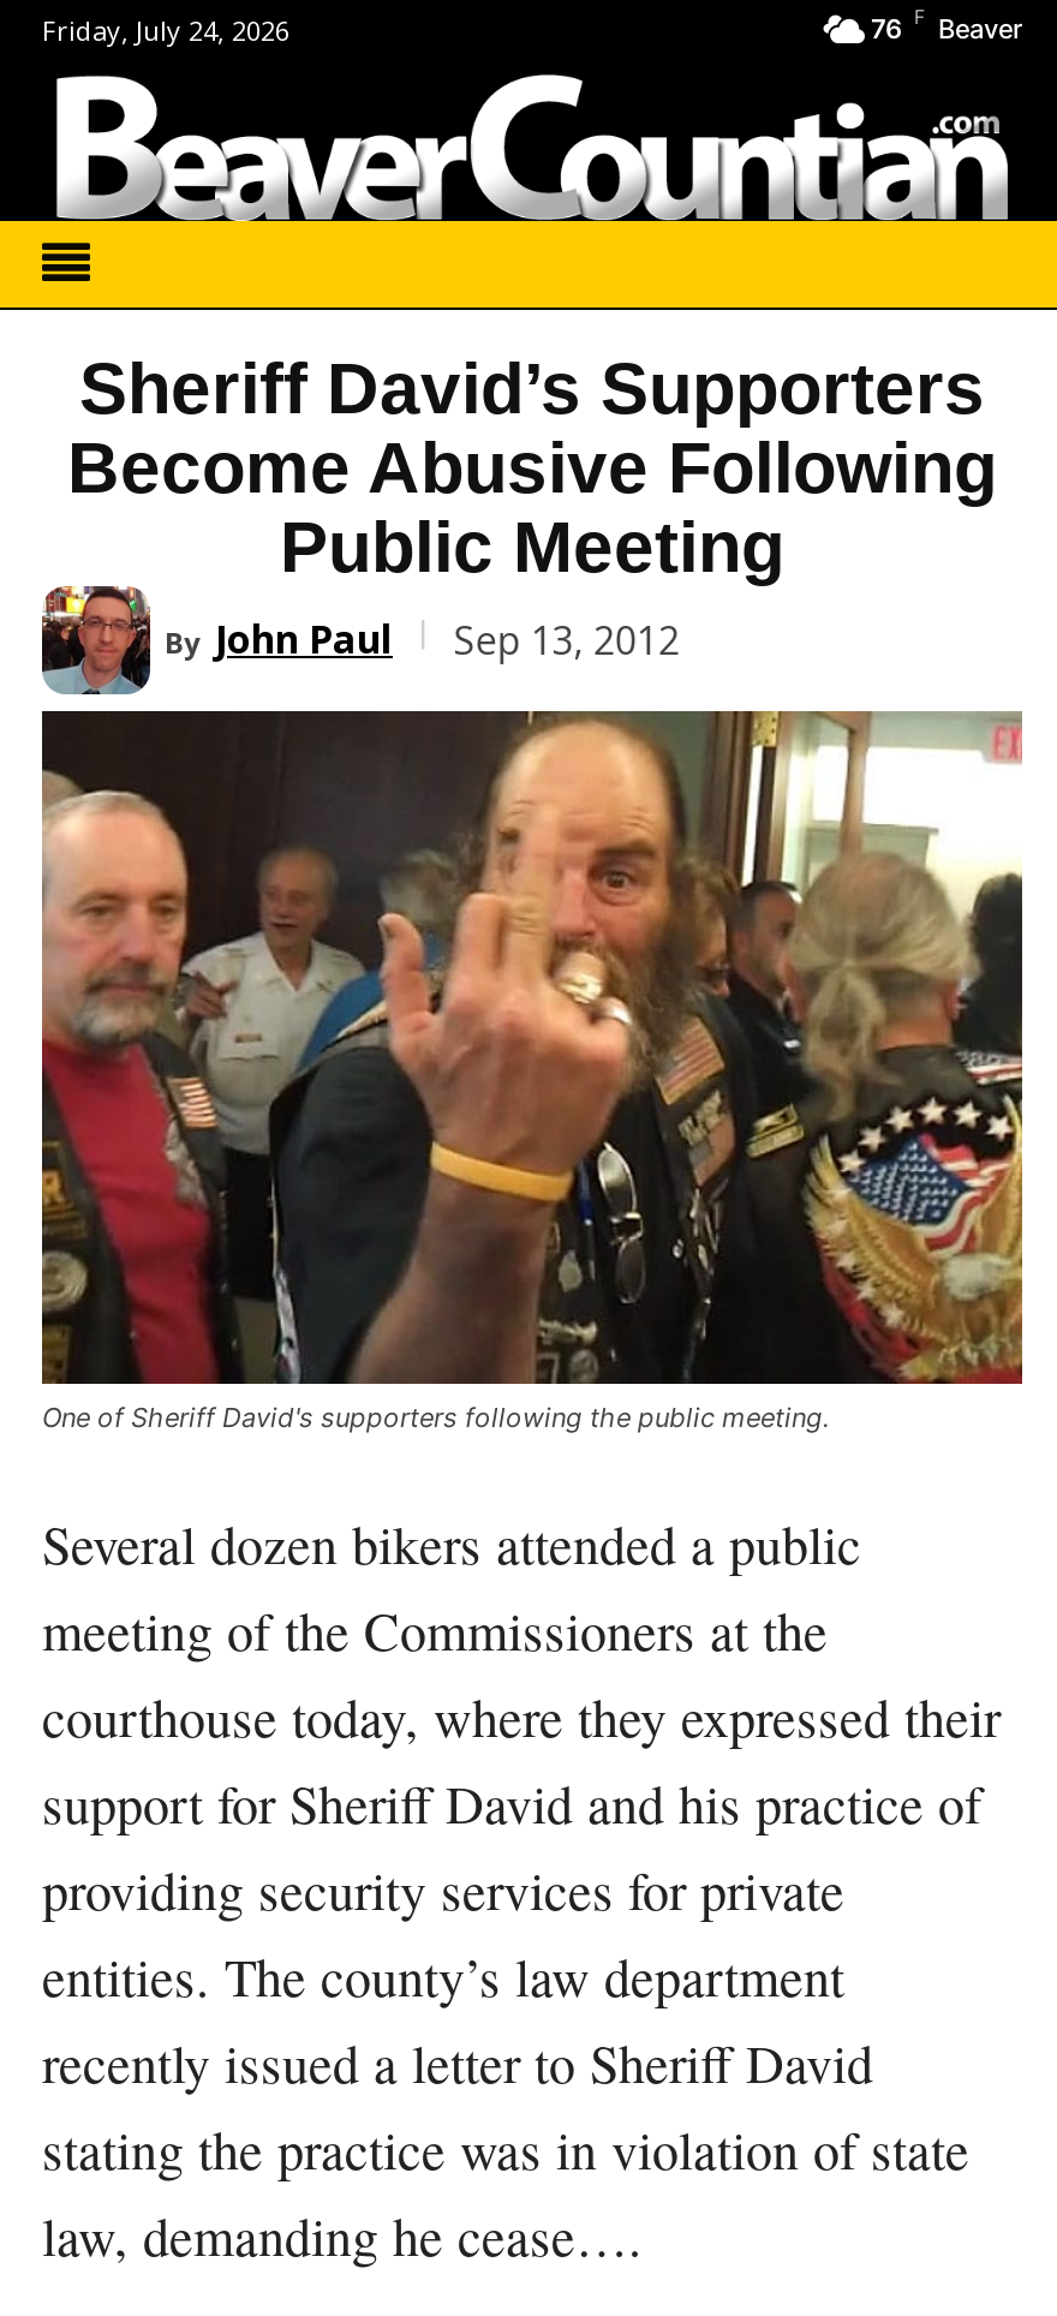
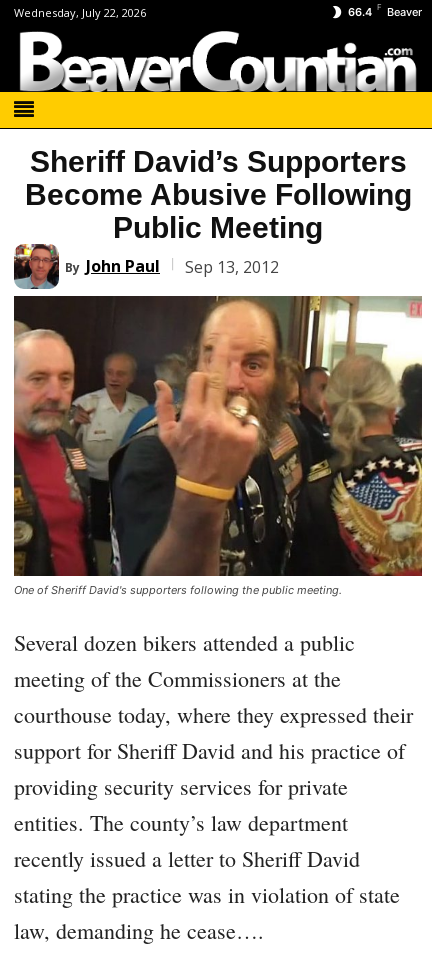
[42,11,289,47] Friday, July 24, 2026 -> [14,5,146,20] Wednesday, July 22, 2026
[871,5,1022,46] 76 F Beaver -> [348,2,422,19] 66.4 F Beaver

